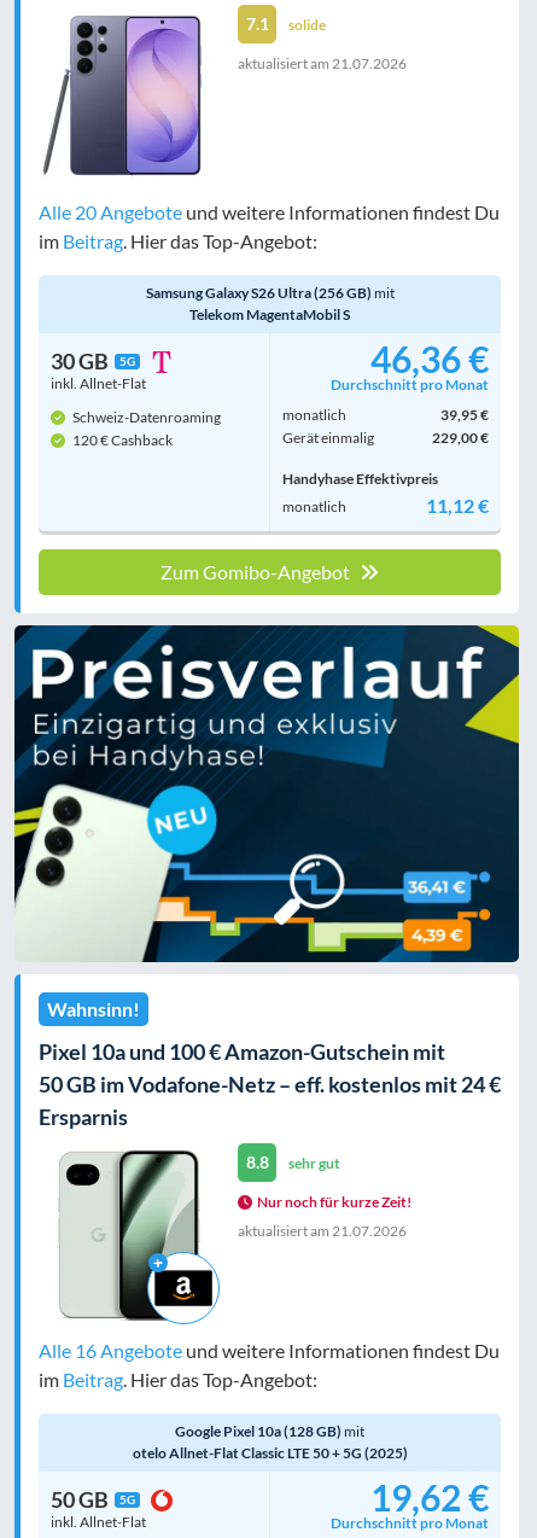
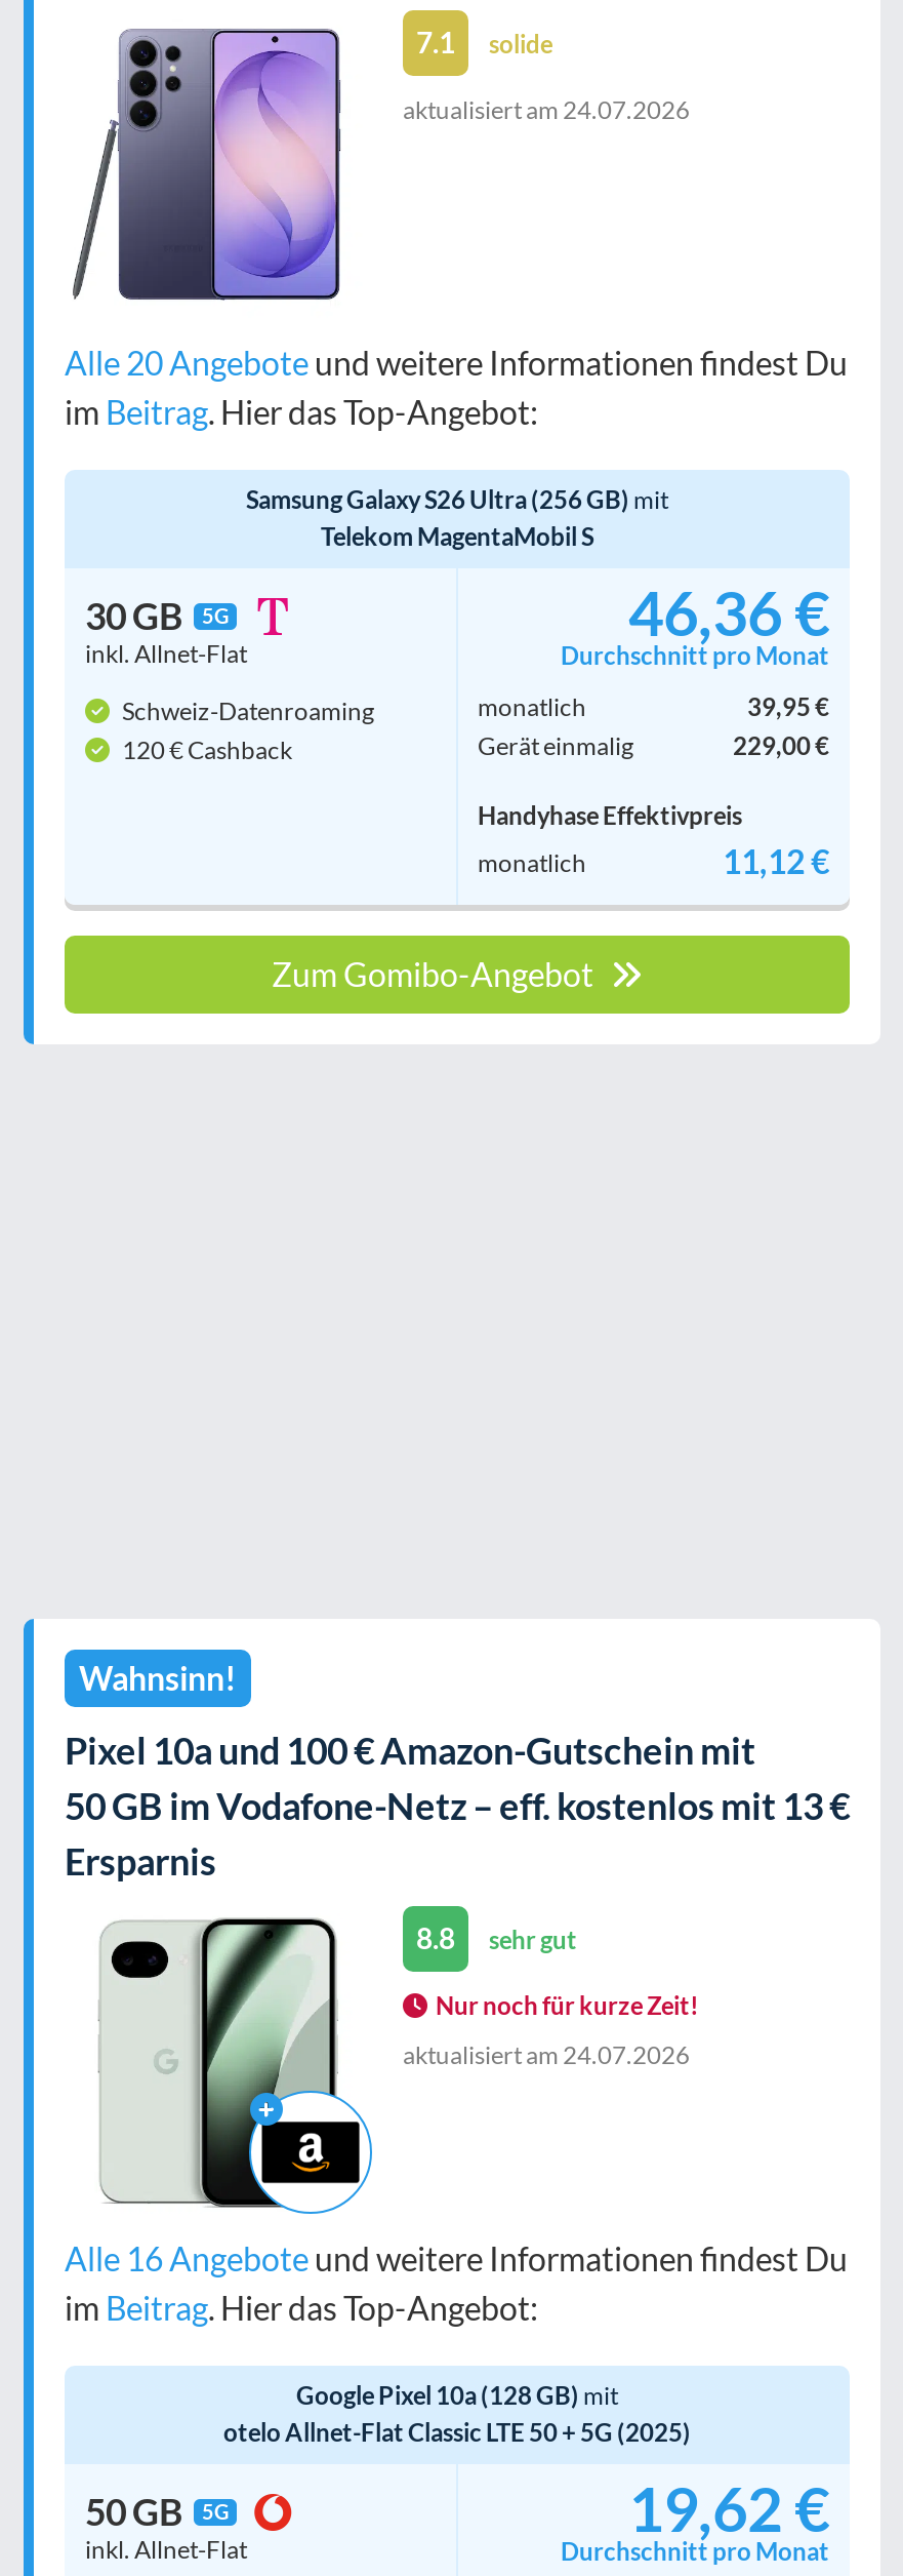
[238,55,407,73] aktualisiert am 21.07.2026 -> [403,95,690,126] aktualisiert am 24.07.2026
[13,624,520,963] [image] -> none
[39,1071,501,1097] 50 GB im Vodafone-Netz – eff. kostenlos mit 24 € -> [65,1784,850,1829] 50 GB im Vodafone-Netz – eff. kostenlos mit 13 €
[238,1222,407,1240] aktualisiert am 21.07.2026 -> [403,2040,690,2071] aktualisiert am 24.07.2026

